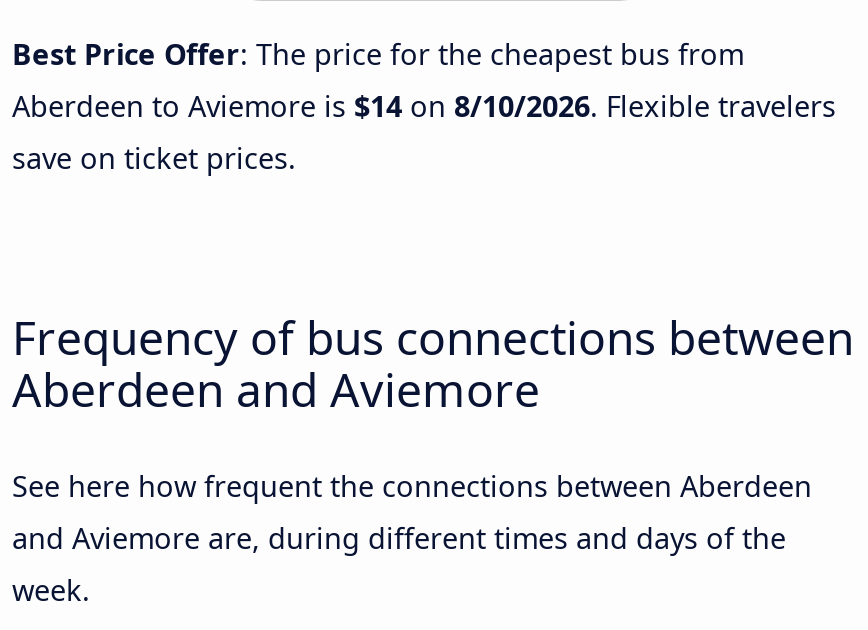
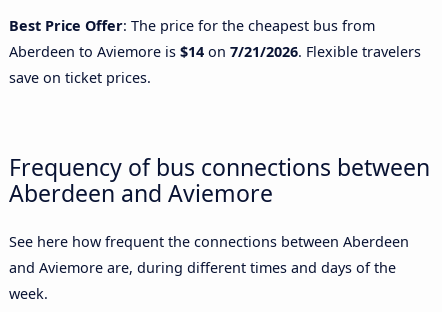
[12,87,836,125] Aberdeen to Aviemore is $14 on 8/10/2026. Flexible travelers -> [9,42,421,61] Aberdeen to Aviemore is $14 on 7/21/2026. Flexible travelers

